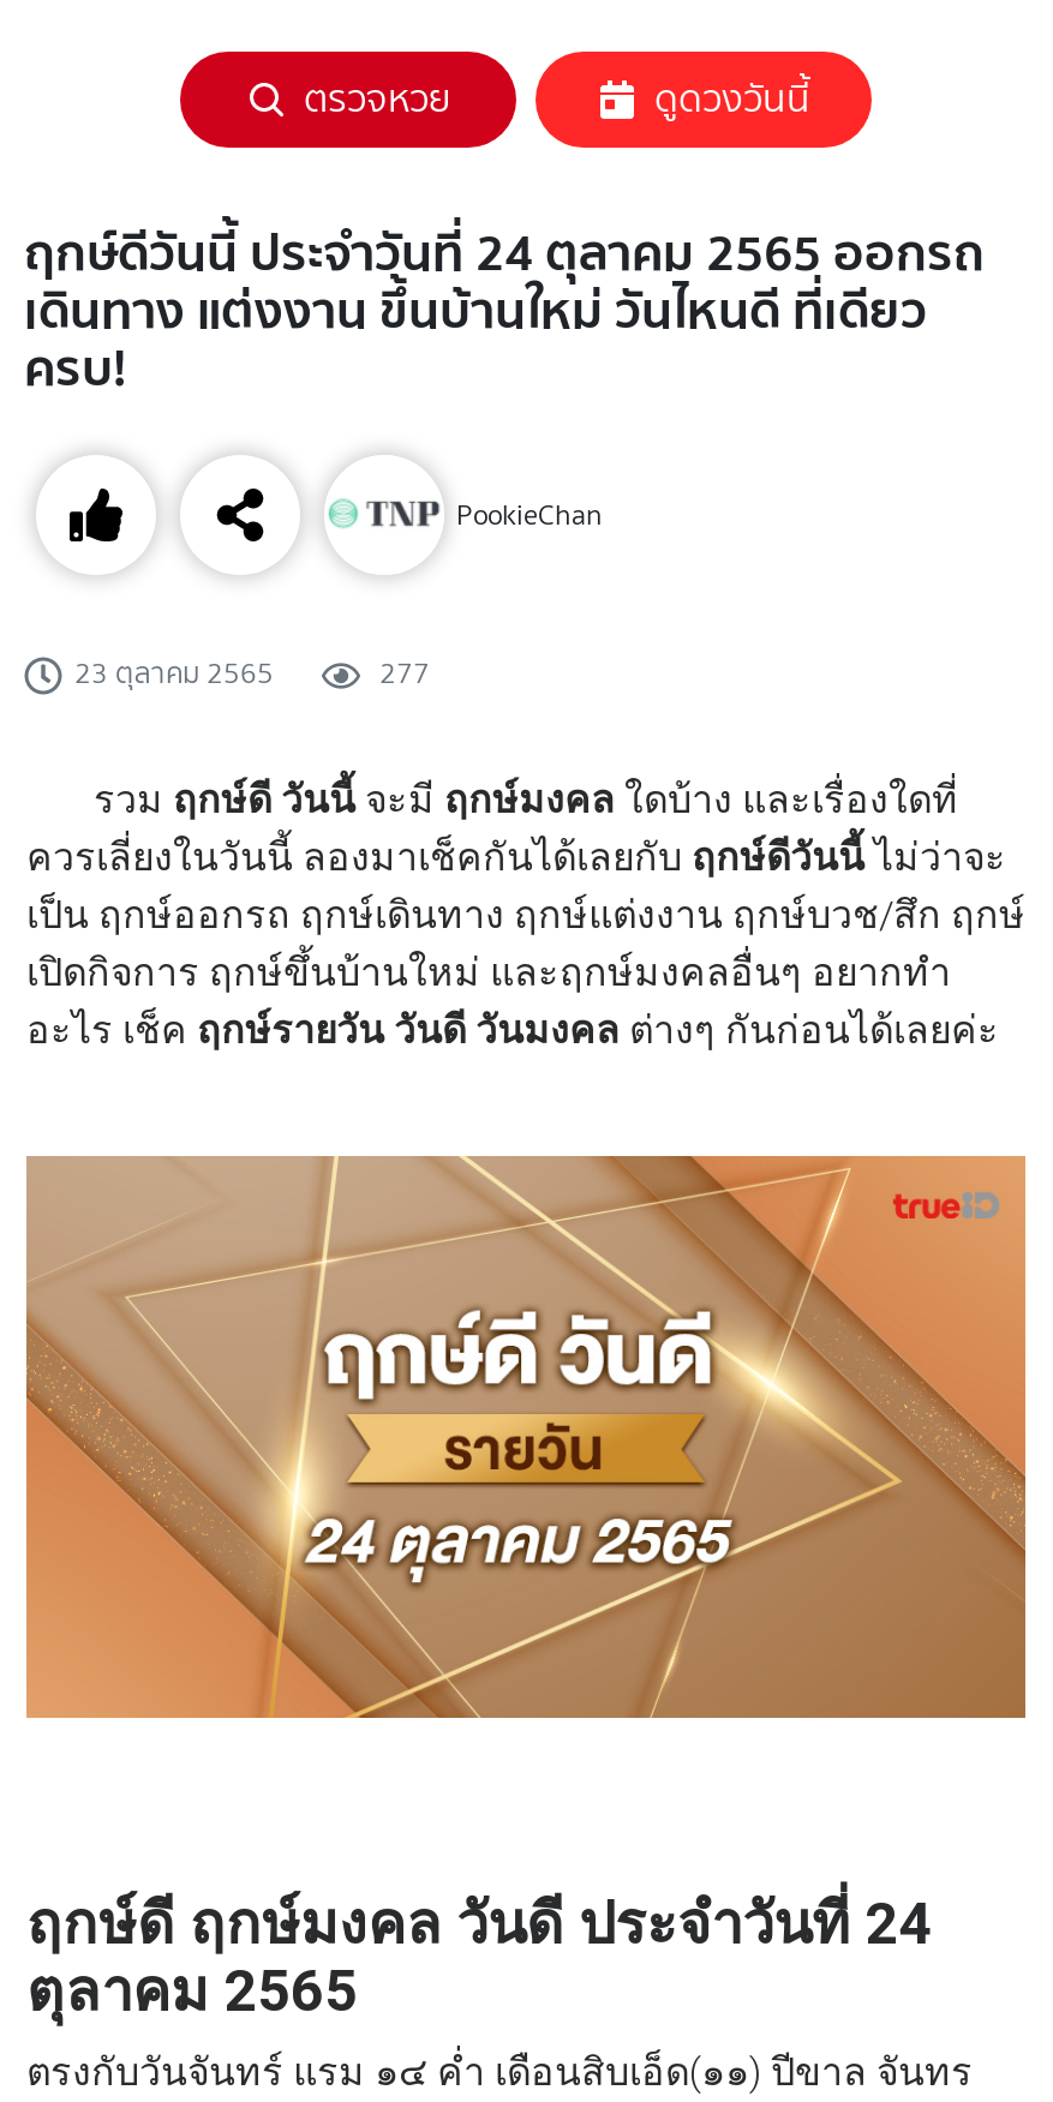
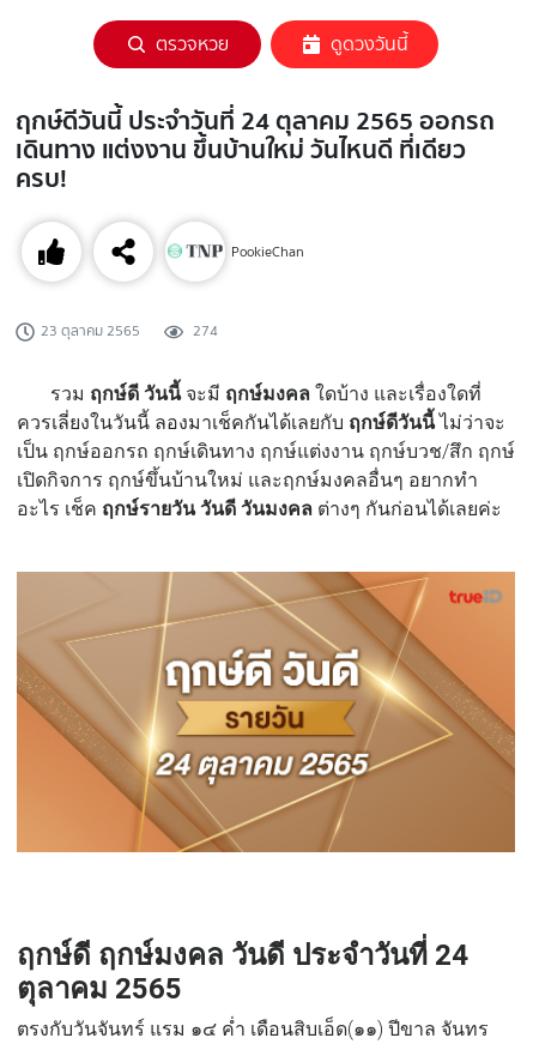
[379,652,430,695] 277 -> [193,320,218,341] 274

